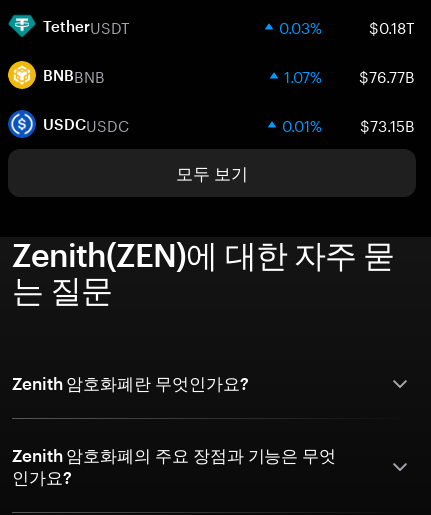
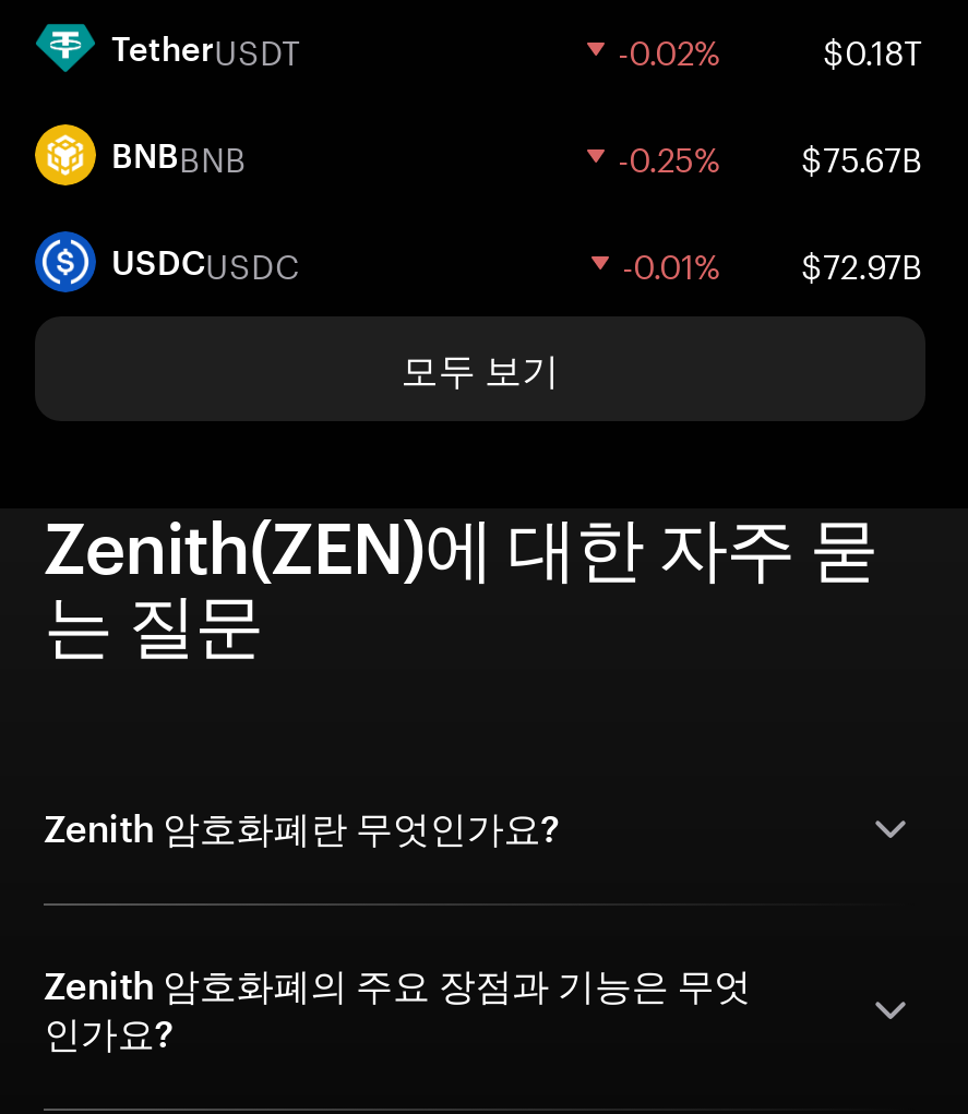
[279,14,415,38] 0.03% $0.18T -> [618,22,923,74] -0.02% $0.18T
[284,63,415,87] 1.07% | $76.77B -> [618,129,923,181] -0.25% | $75.67B
[282,112,415,136] 0.01% | $73.15B -> [622,236,923,288] -0.01% | $72.97B

